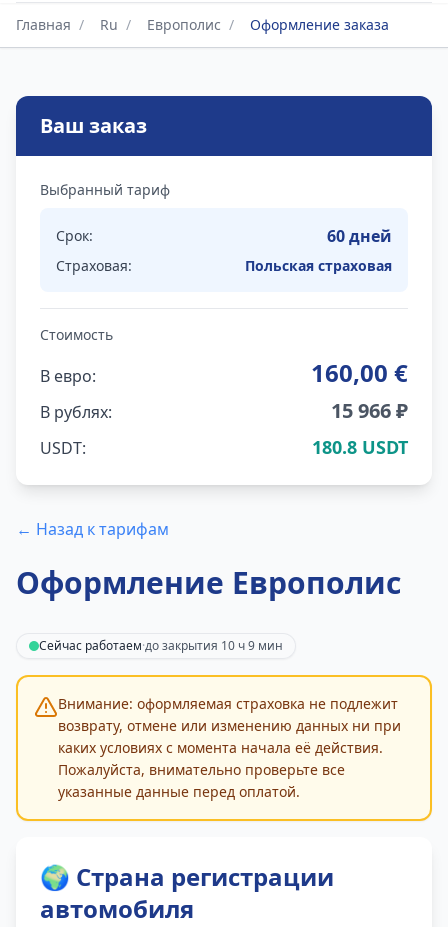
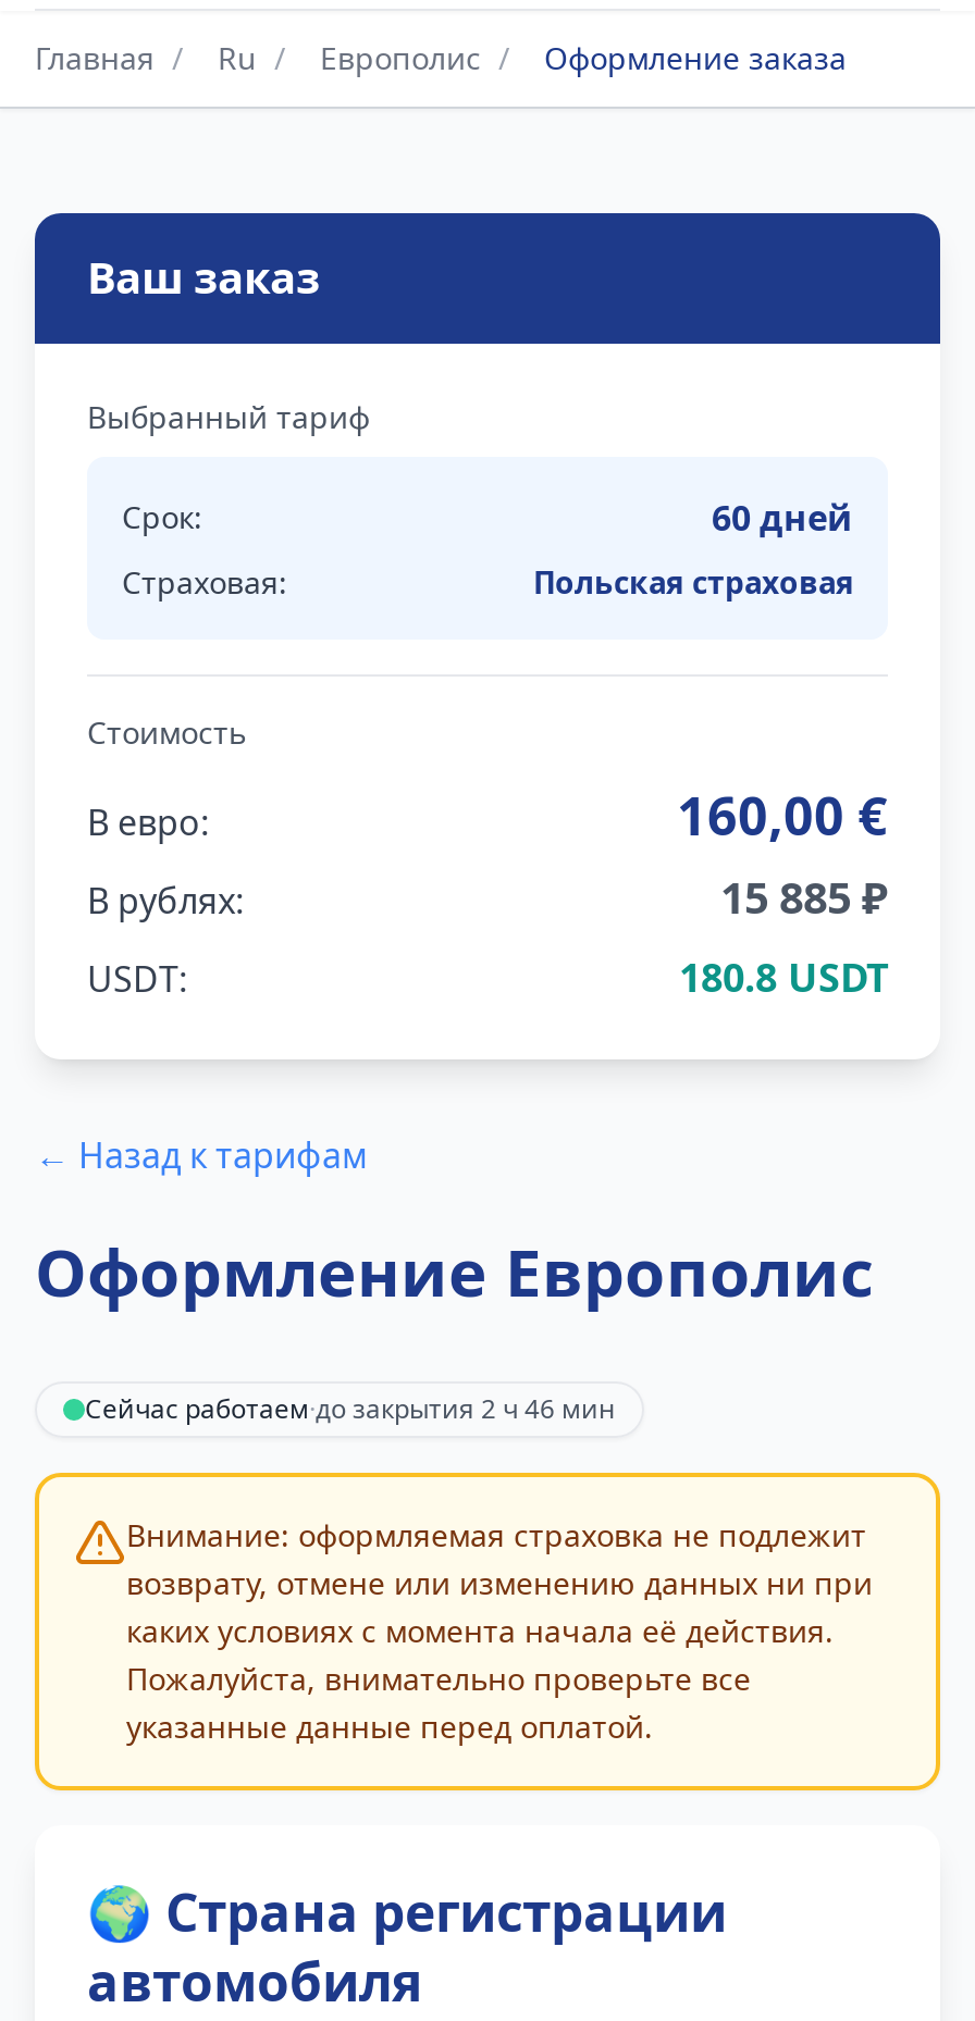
[331,397,408,424] 15 966 ₽ -> [720,868,888,927] 15 885 ₽
[39,637,283,654] Сейчас работаем·до закрытия 10 ч 9 мин -> [85,1390,616,1427] Сейчас работаем·до закрытия 2 ч 46 мин

